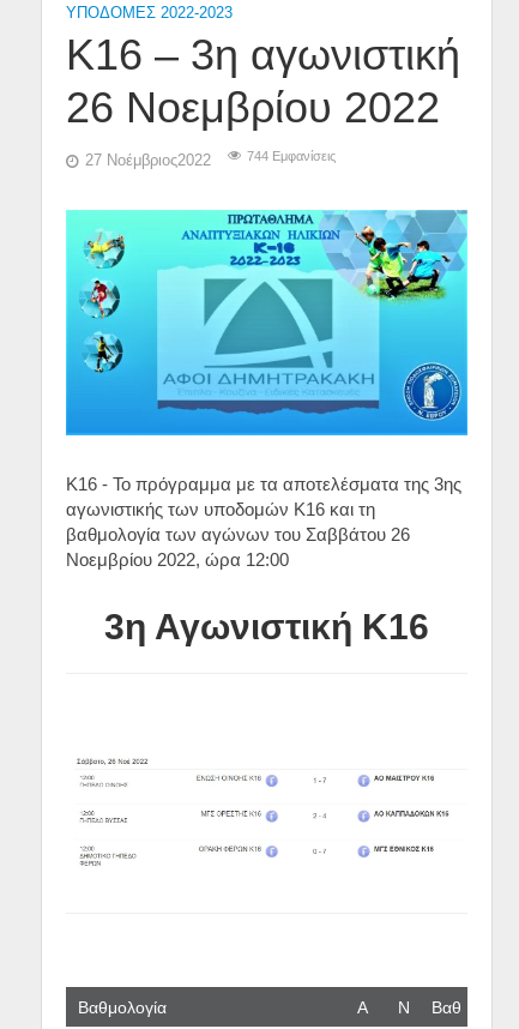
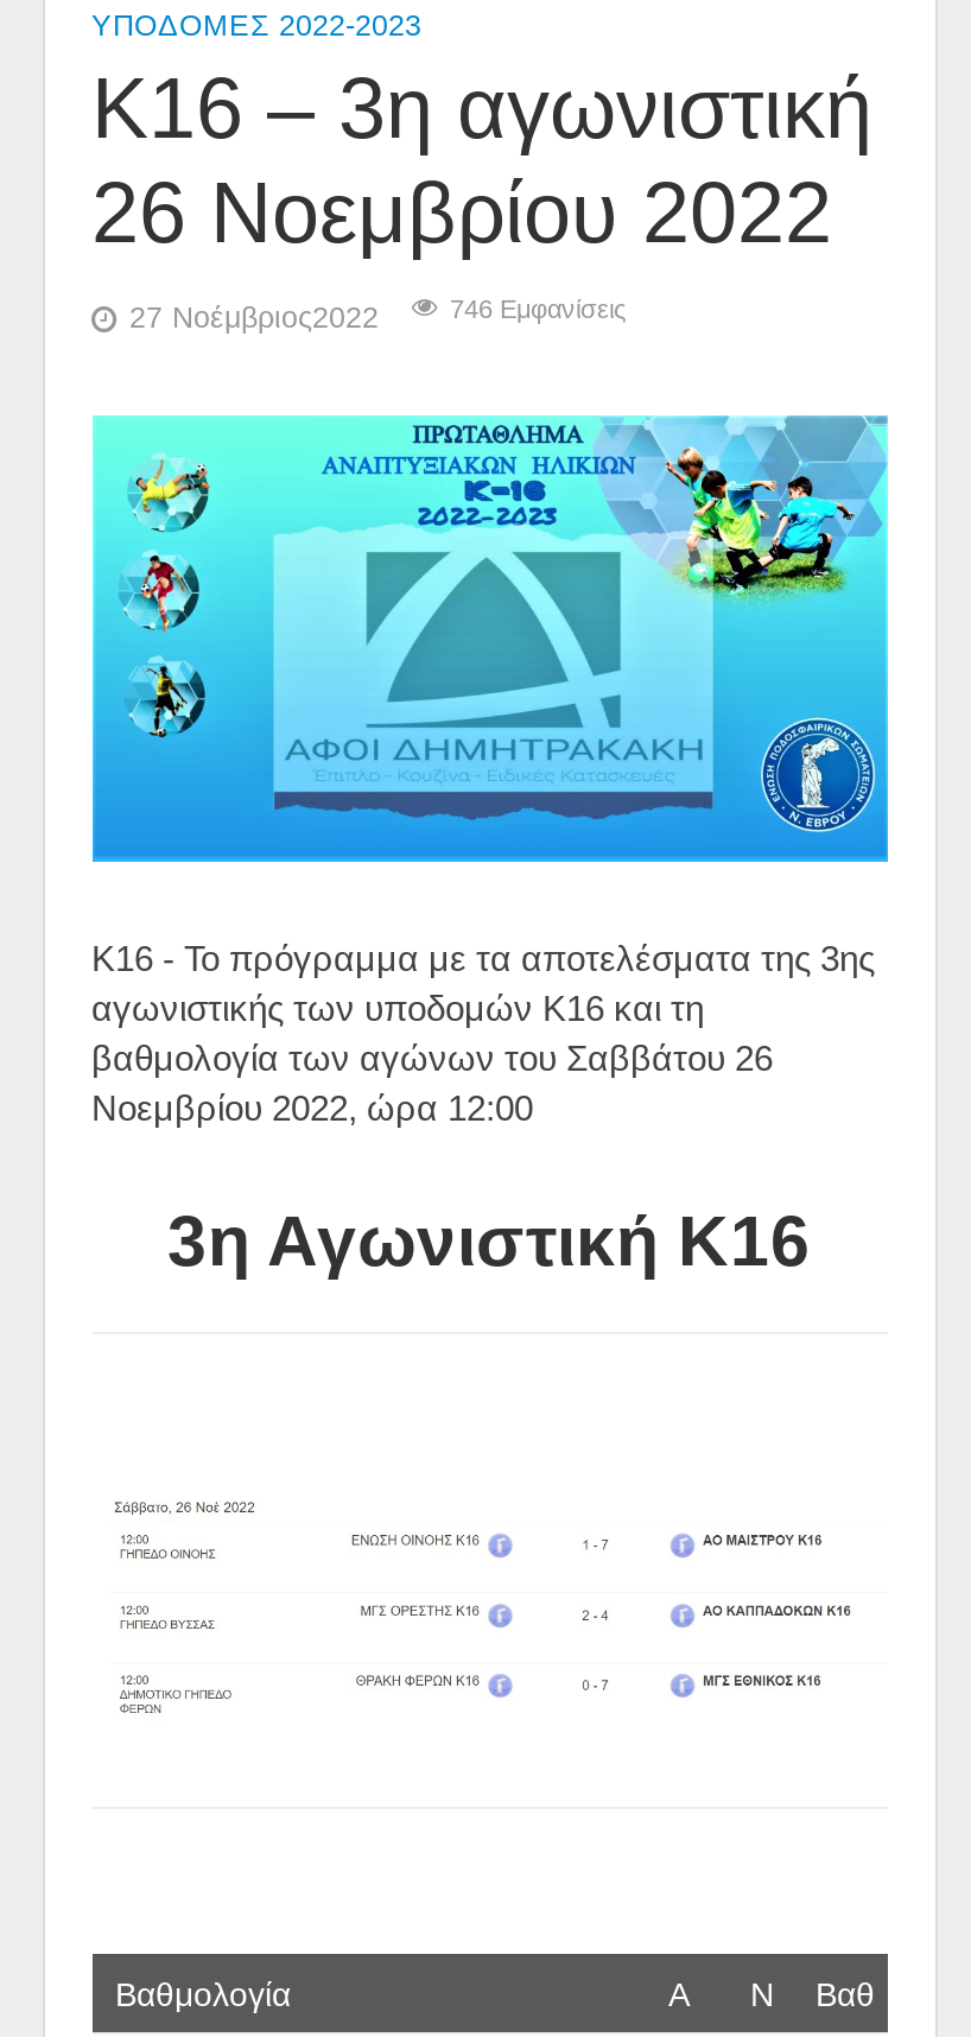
[246,149,335,163] 744 Εμφανίσεις -> [450,294,626,323] 746 Εμφανίσεις

